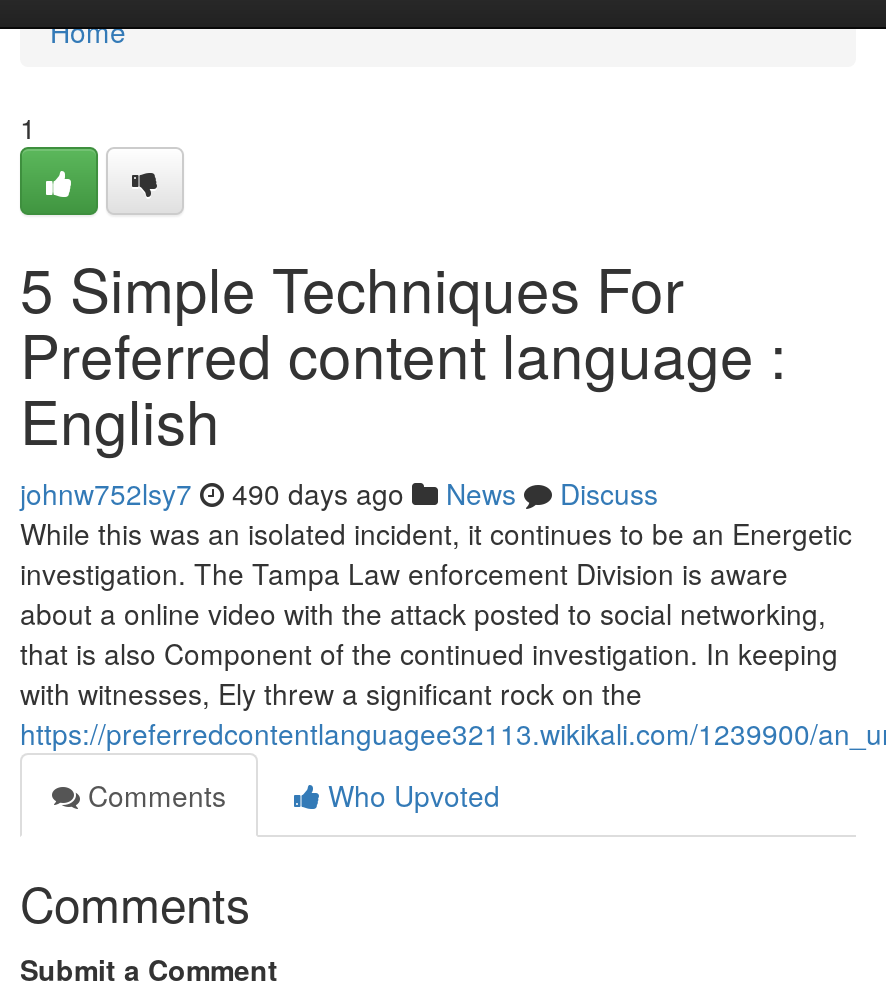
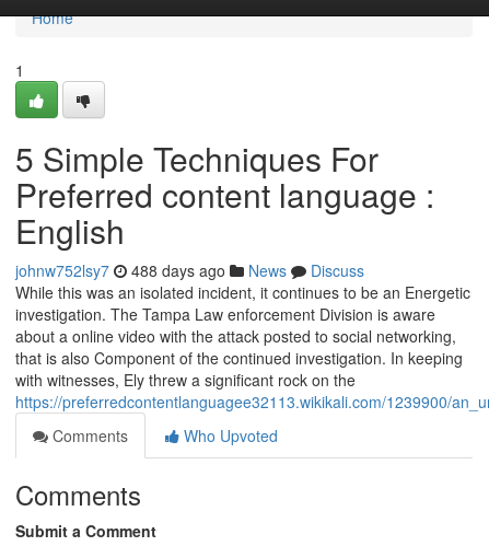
[20,473,658,513] johnw752lsy7 490 days ago News Discuss -> [15,259,364,281] johnw752lsy7 488 days ago News Discuss

